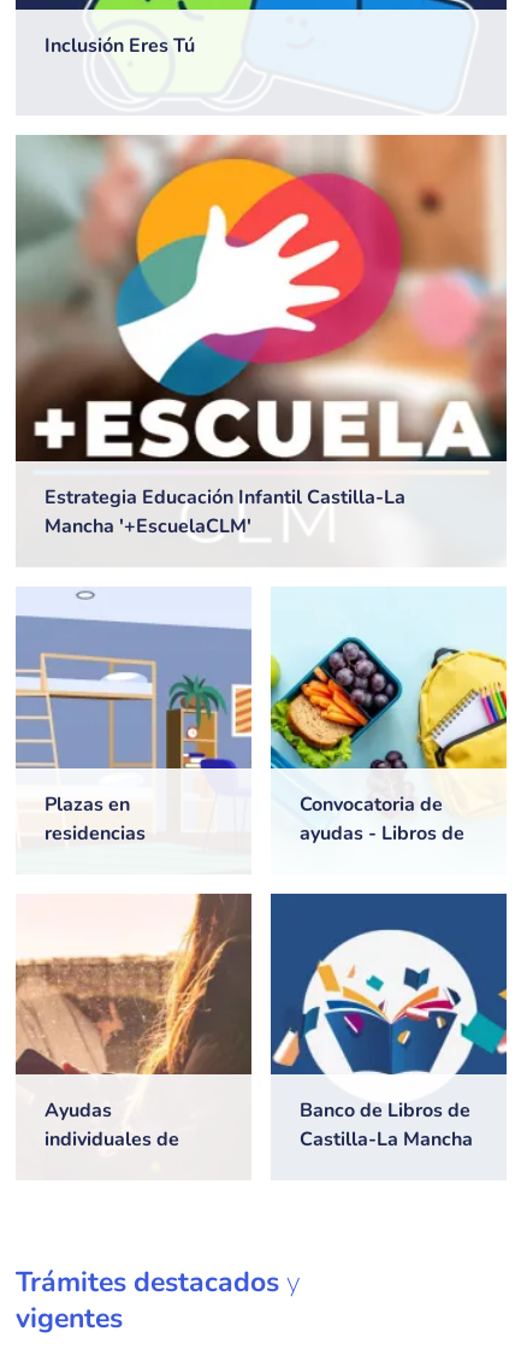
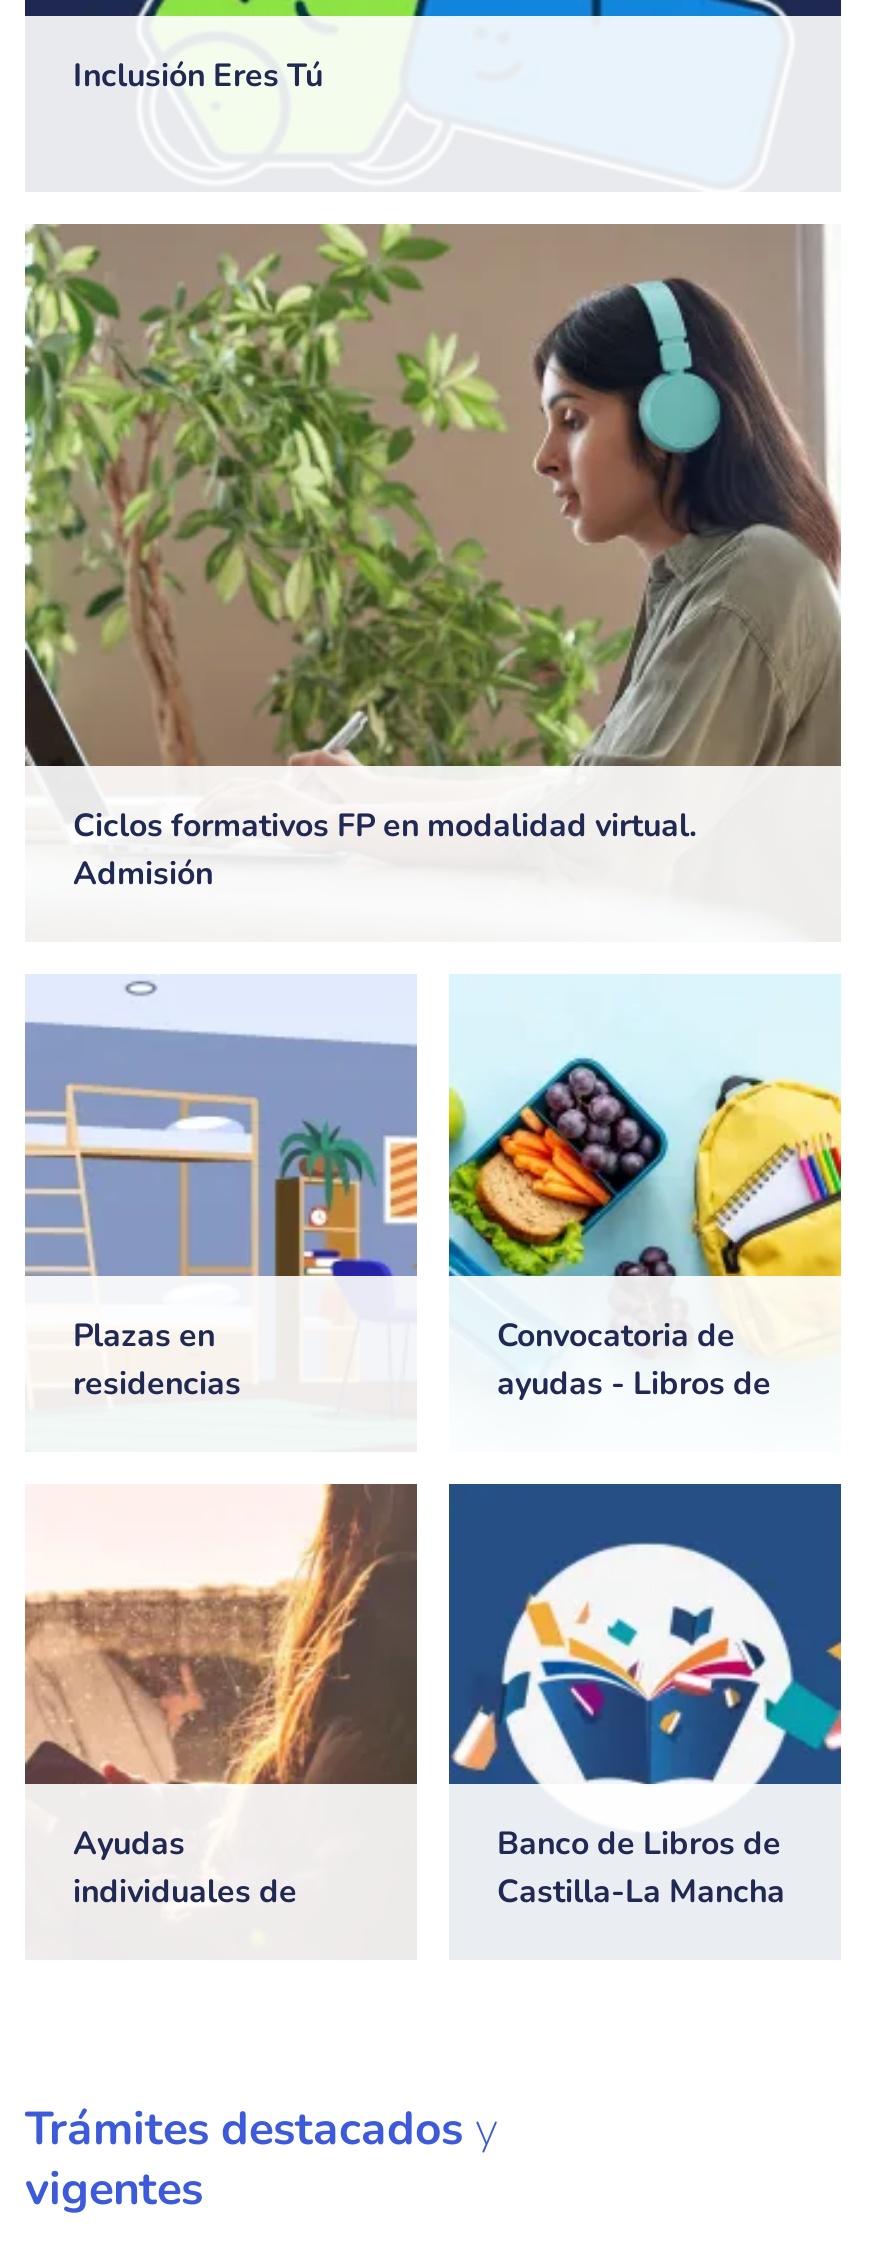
[14,135,508,540] [image] | Estrategia Educación Infantil Castilla-La | Mancha '+EscuelaCLM' -> [25,224,843,897] [image] | Ciclos formativos FP en modalidad virtual. | Admisión

